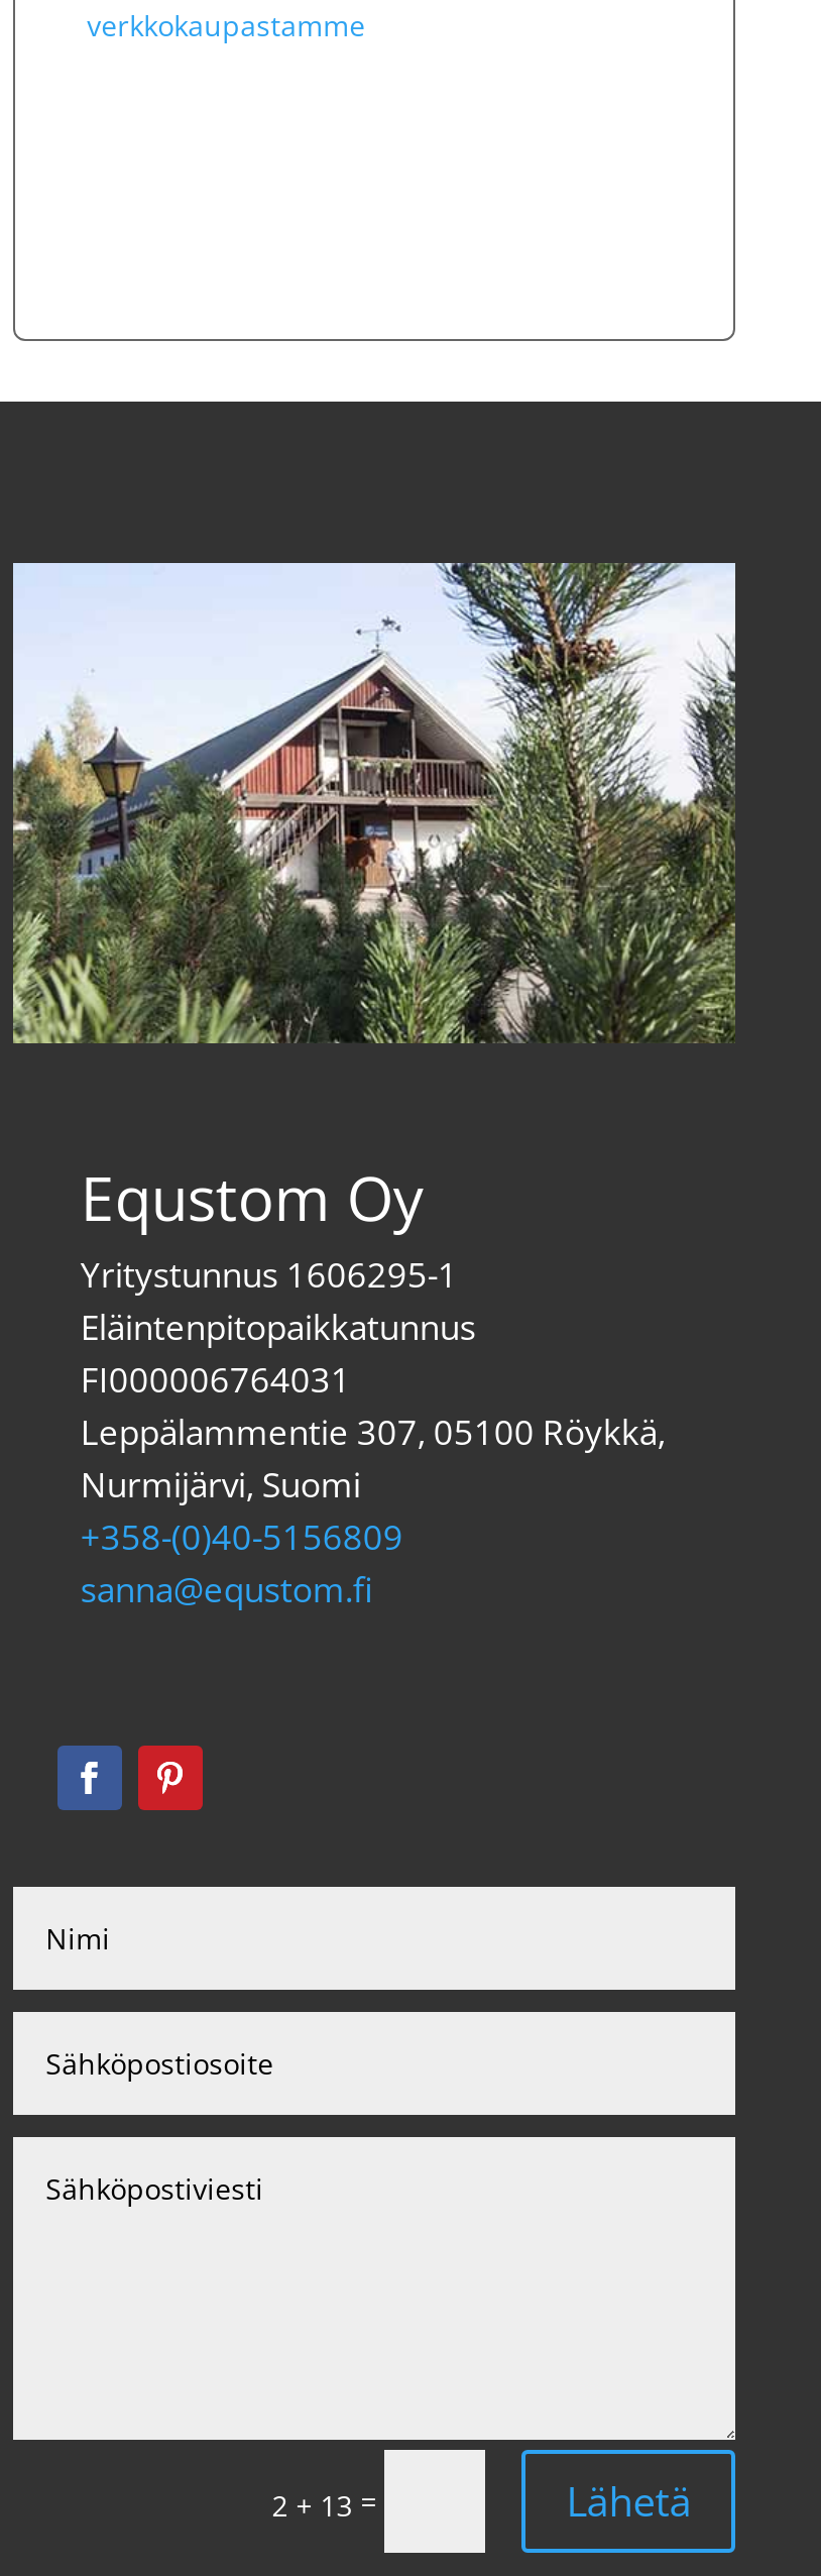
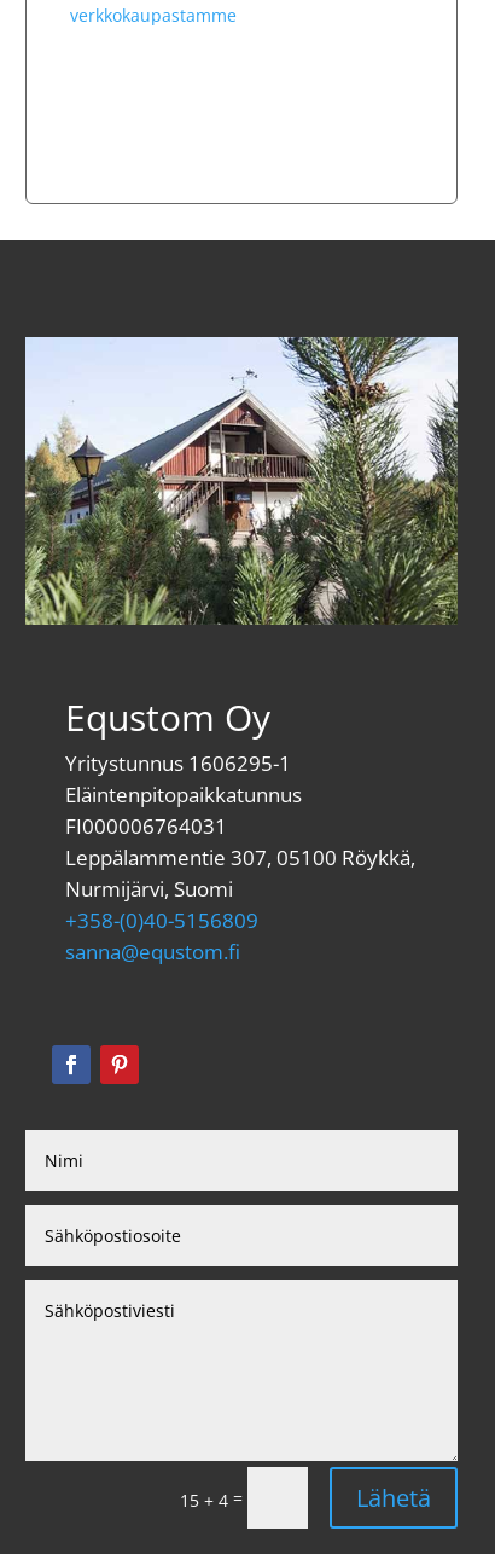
[272,2483,385,2525] 2 + 13 = -> [180,1487,248,1512] 15 + 4 =

